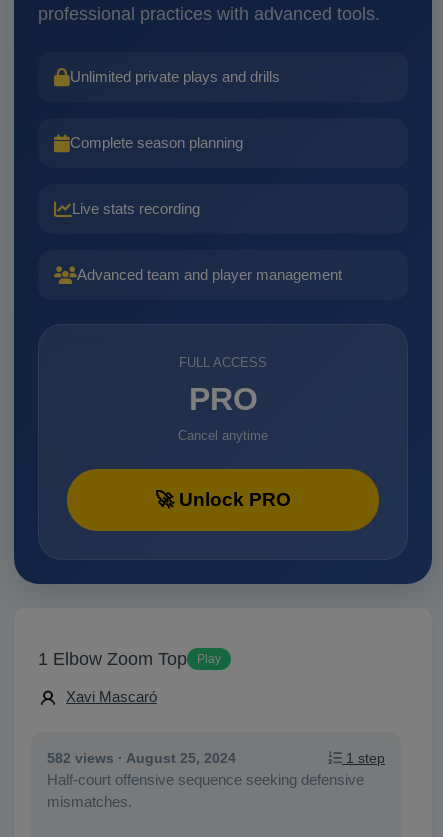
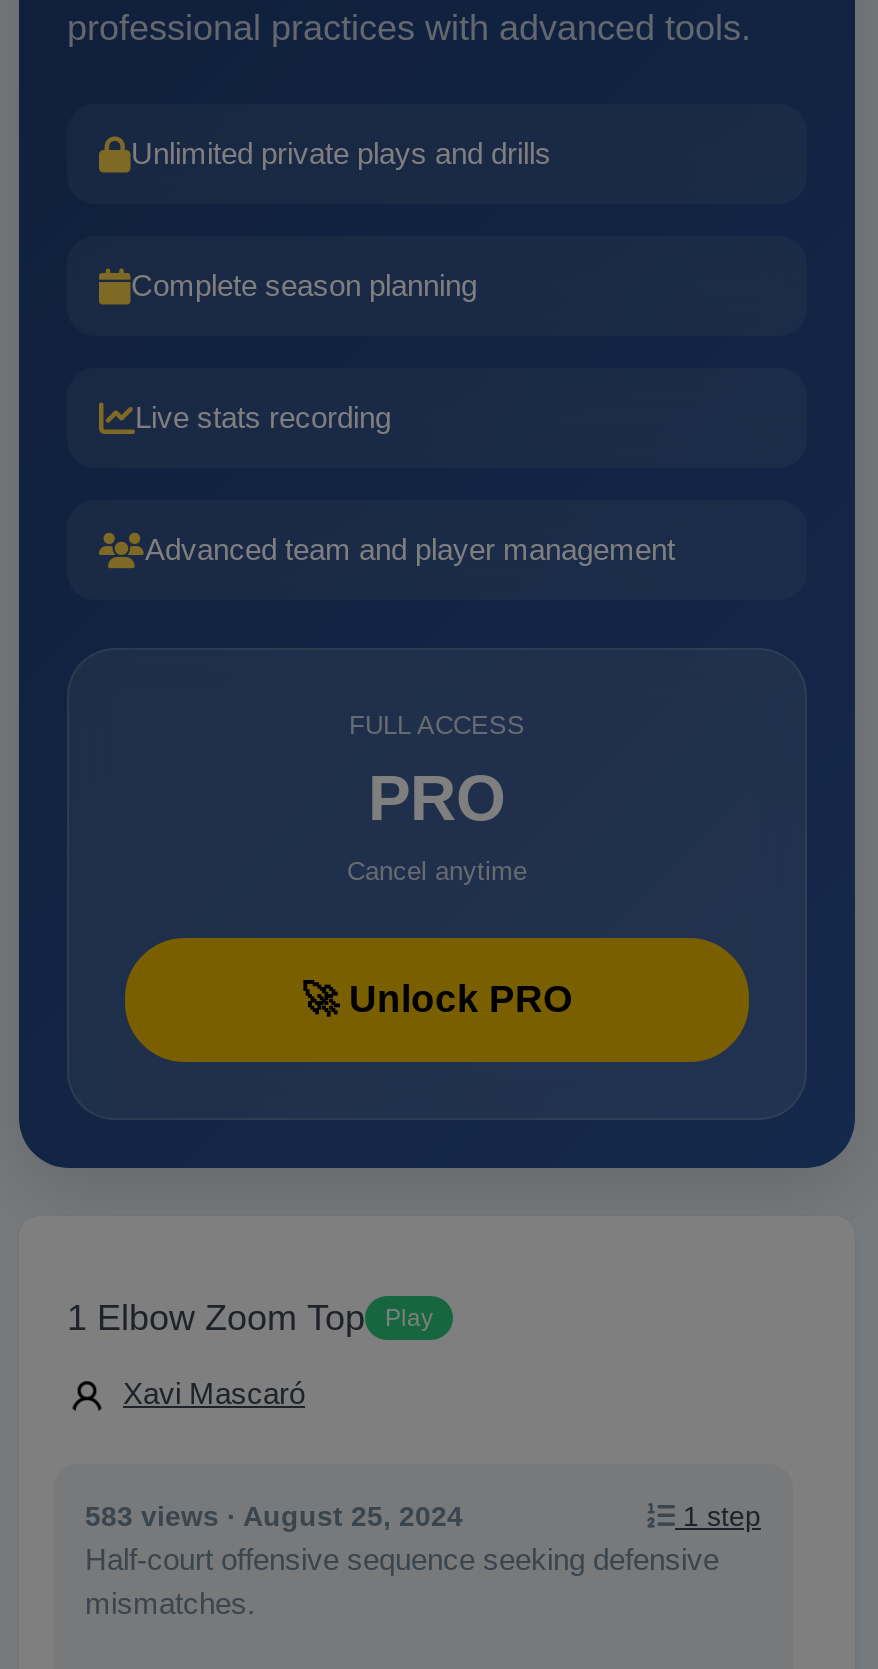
[47,750,236,766] 582 views · August 25, 2024 -> [85,1500,463,1532] 583 views · August 25, 2024

